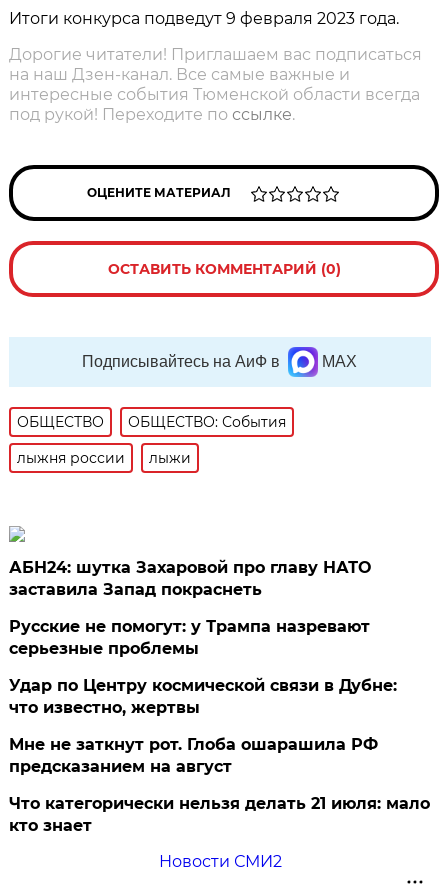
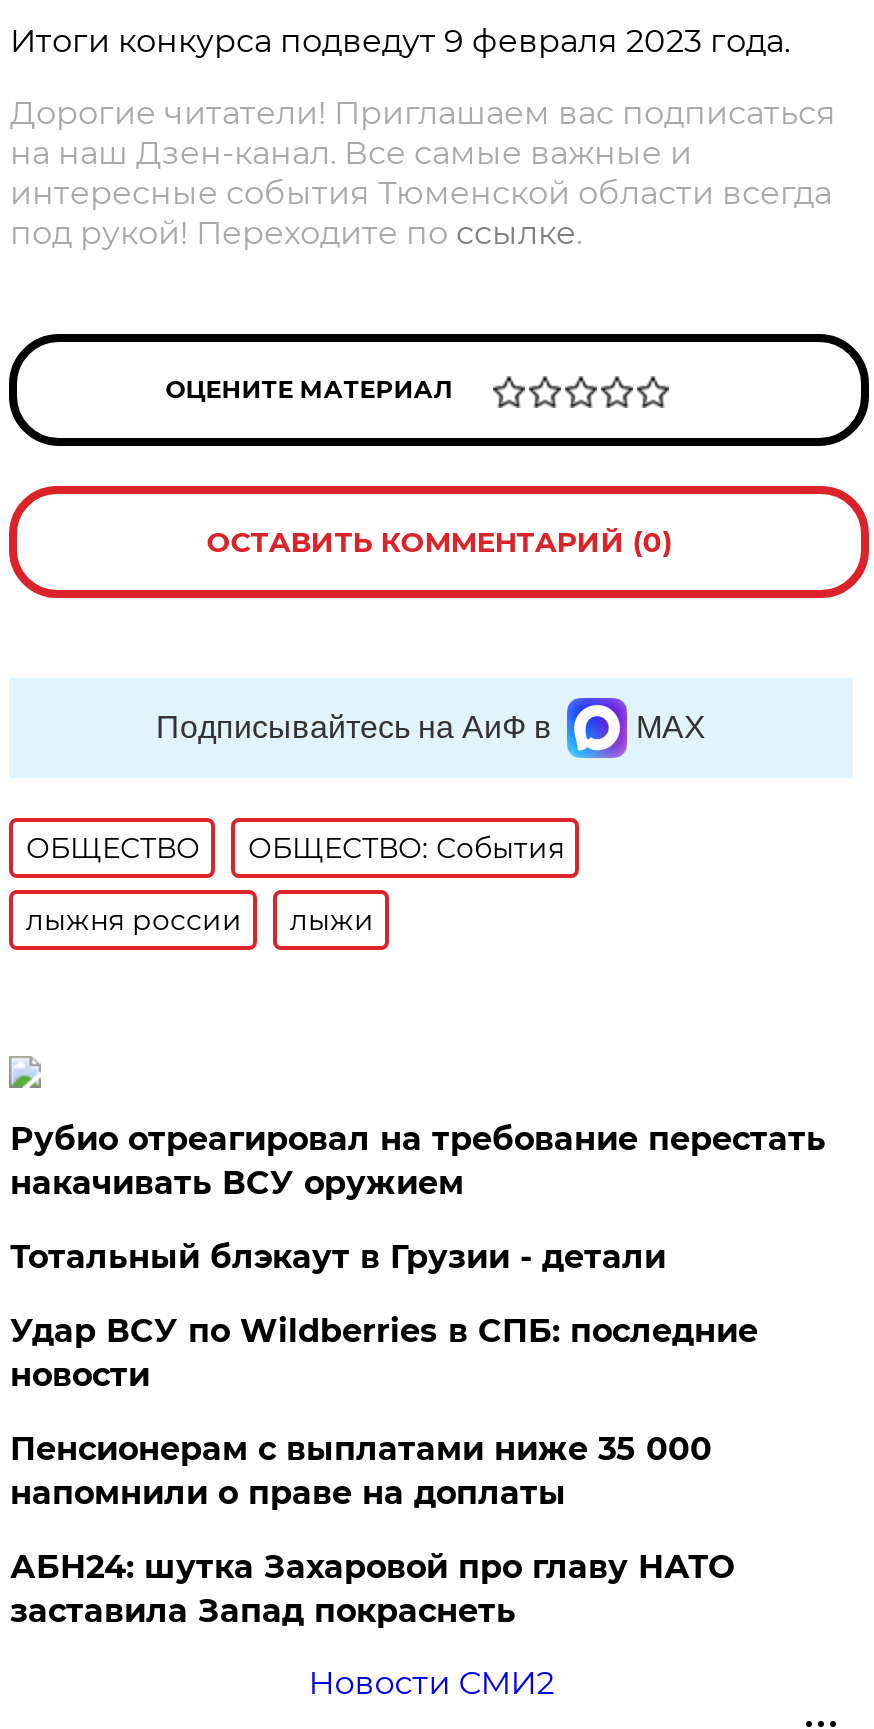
none -> [10,1120,826,1512] Рубио отреагировал на требование перестать | накачивать ВСУ оружием | Тотальный блэкаут в Грузии - детали | Удар ВСУ по Wildberries в СПБ: последние | новости | Пенсионерам с выплатами ниже 35 000 | напомнили о праве на доплаты
moved [9,558,371,599] -> [10,1548,734,1630]: АБН24: шутка Захаровой про главу НАТО | заставила Запад покраснеть
[9,617,430,835] Русские не помогут: у Трампа назревают | серьезные проблемы | Удар по Центру космической связи в Дубне: | что известно, жертвы | Мне не заткнут рот. Глоба ошарашила РФ | предсказанием на август | Что категорически нельзя делать 21 июля: мало | кто знает -> none

